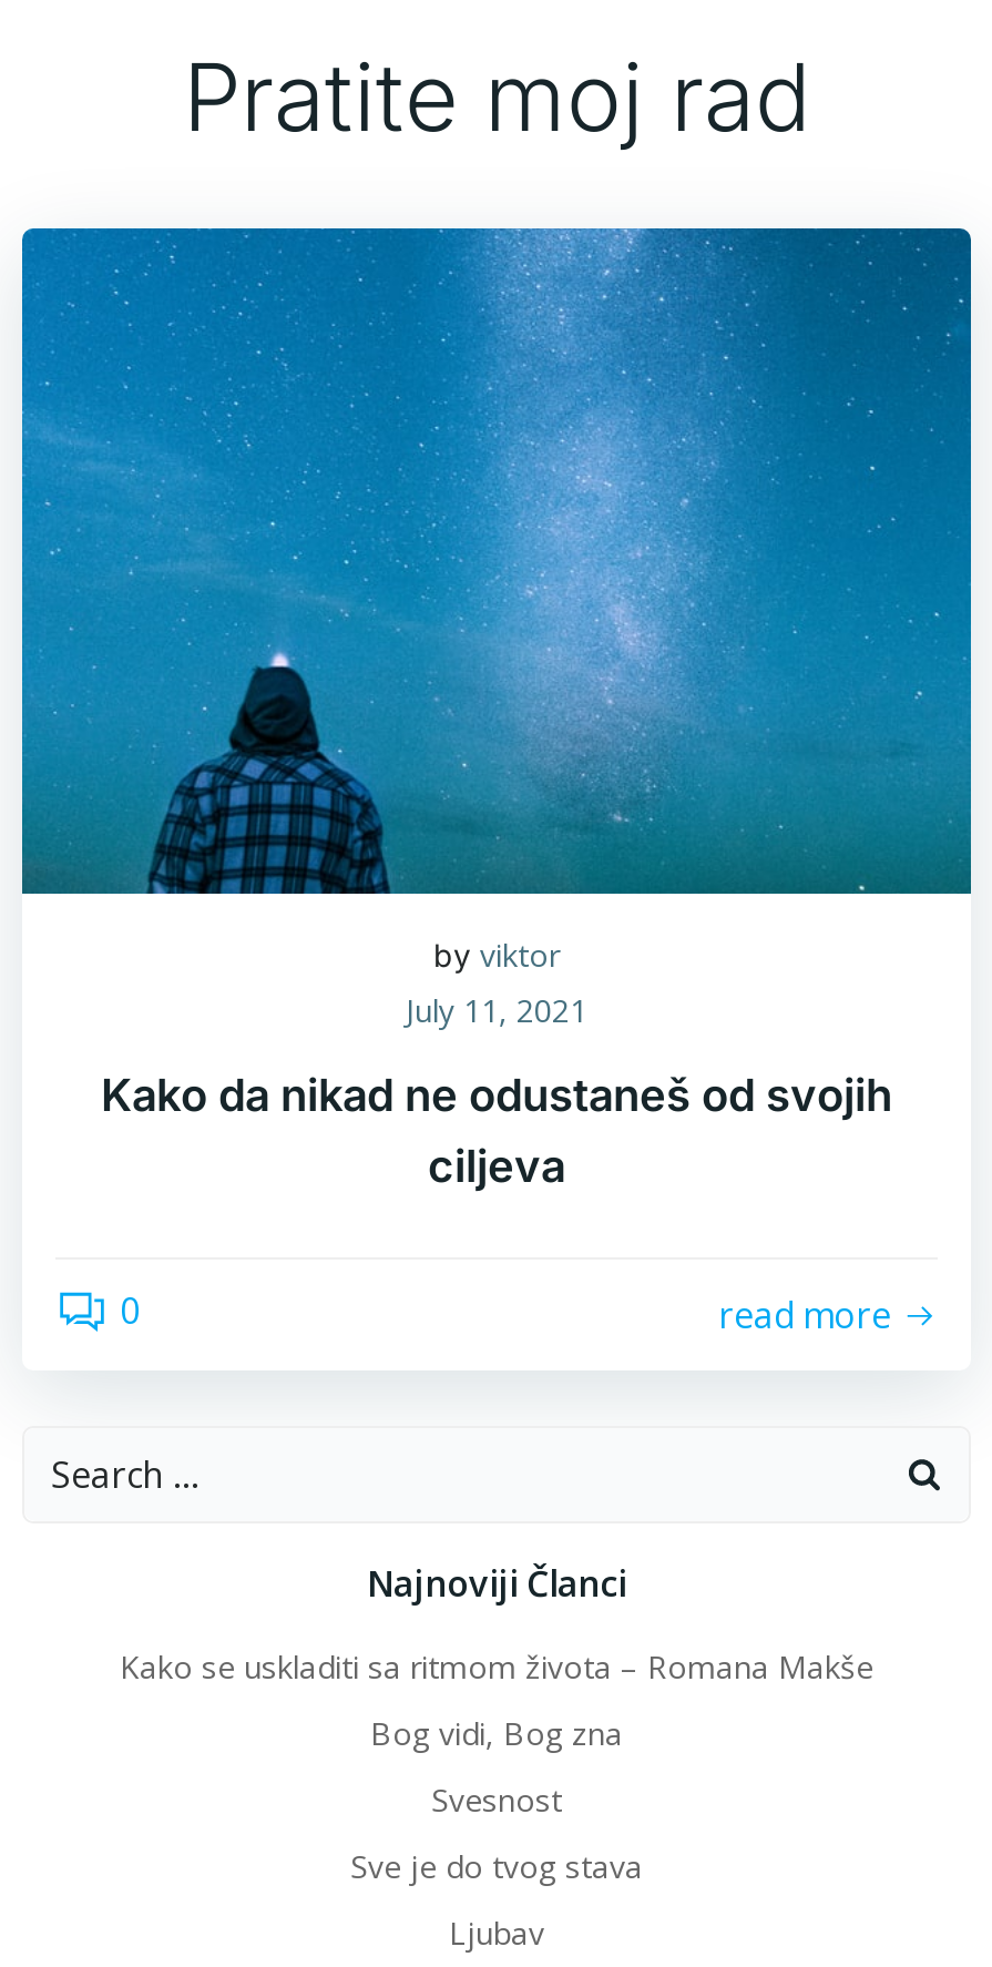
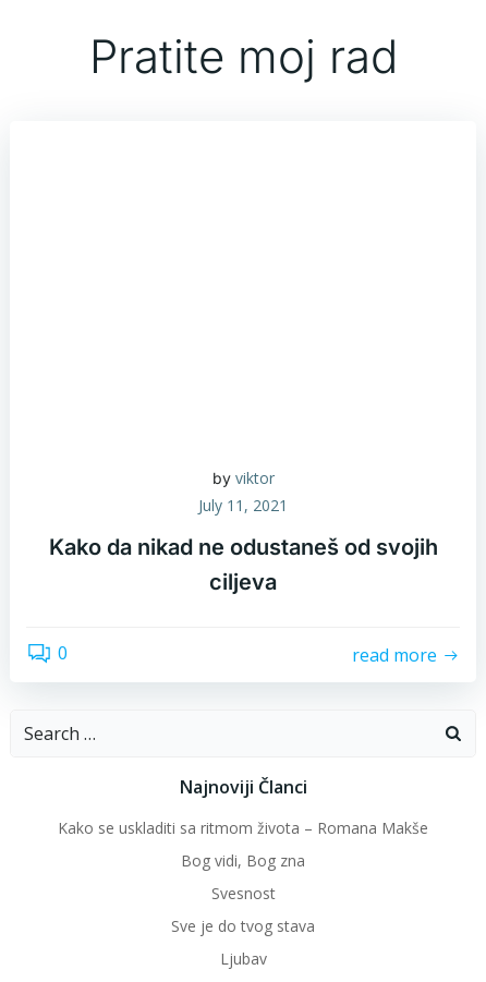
[20,226,973,896] [image] -> none

